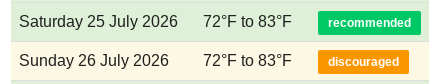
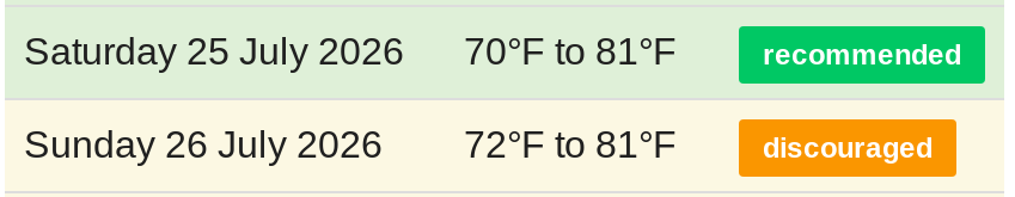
[19,13,292,30] Saturday 25 July 2026 72°F to 83°F -> [24,31,677,72] Saturday 25 July 2026 70°F to 81°F
[19,52,292,69] Sunday 26 July 2026 72°F to 83°F -> [24,124,677,165] Sunday 26 July 2026 72°F to 81°F

